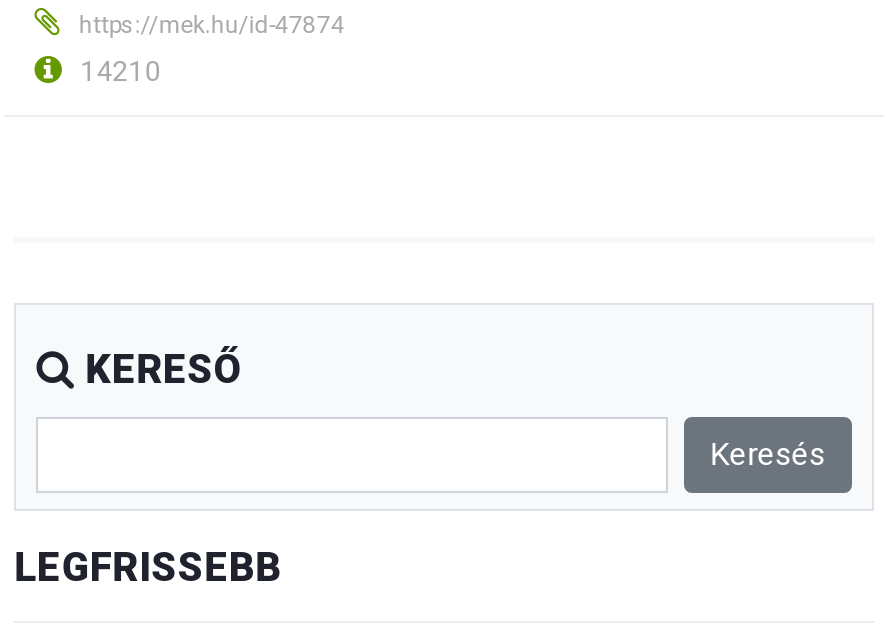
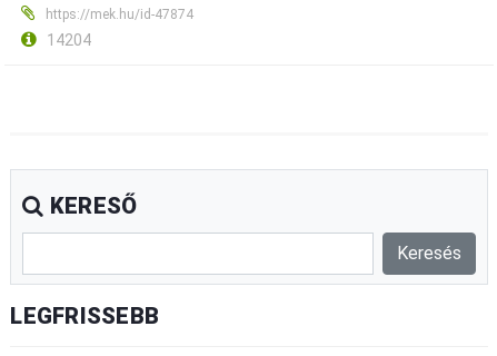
[81,54,161,86] 14210 -> [47,31,92,49] 14204

